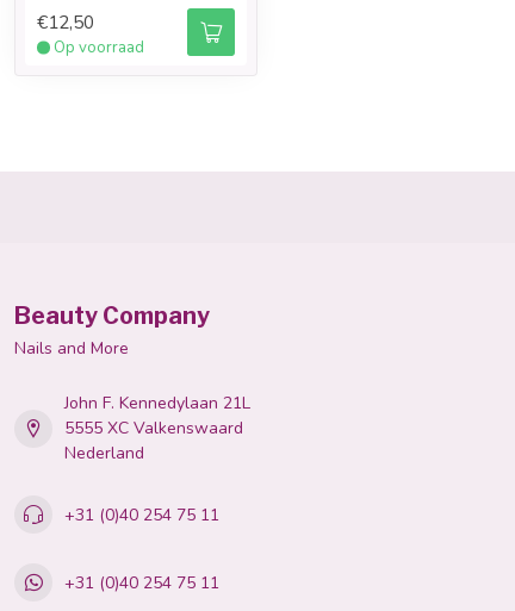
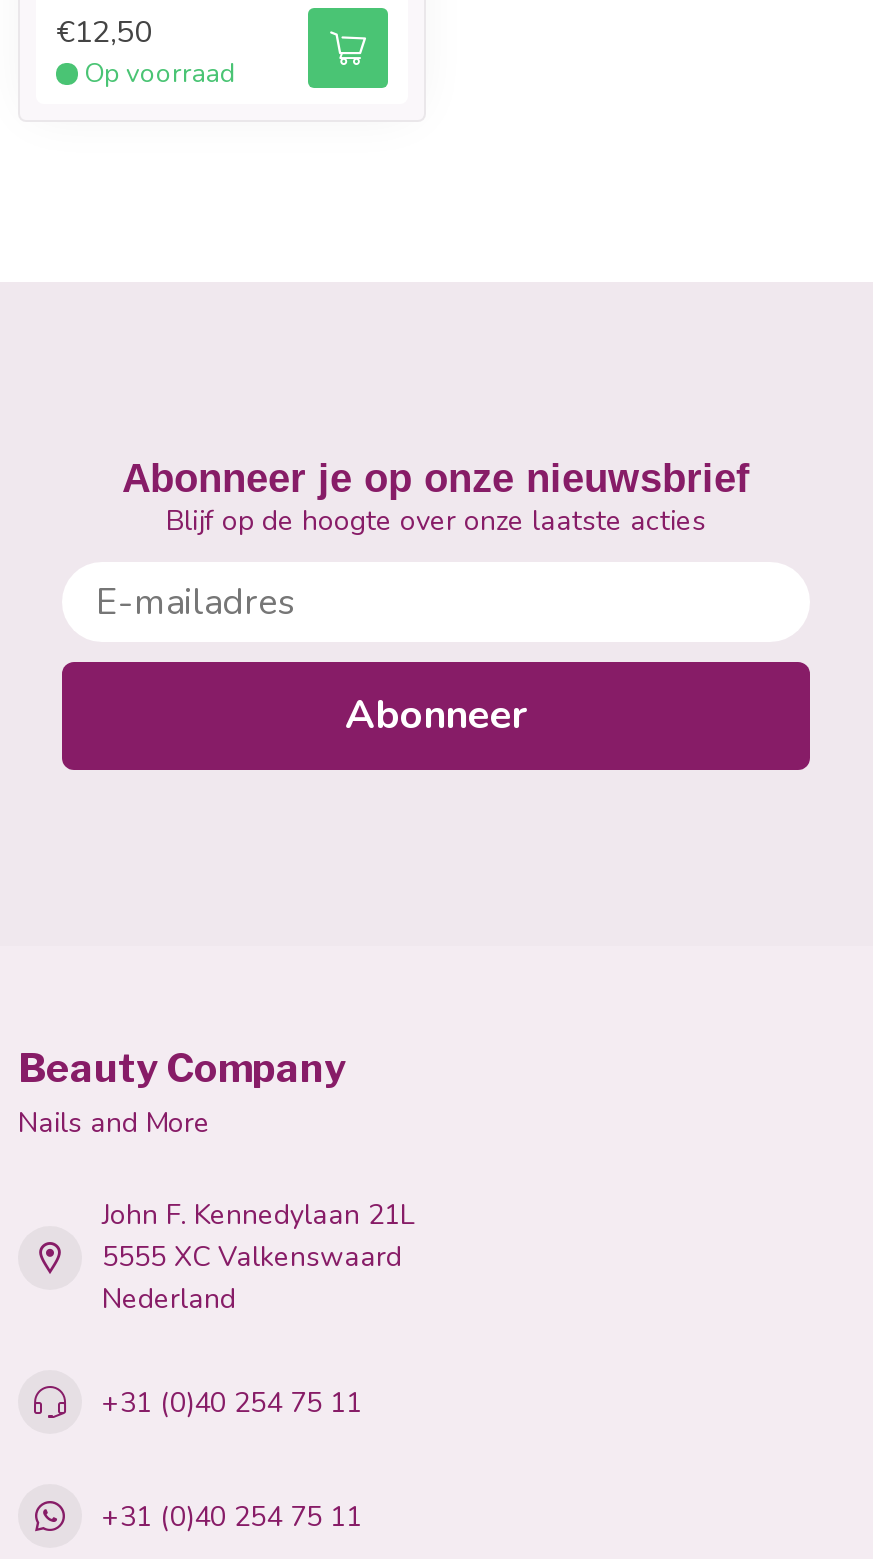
none -> [60,456,750,742] Abonneer je op onze nieuwsbrief | Blijf op de hoogte over onze laatste acties | E-mailadres | Abonneer

